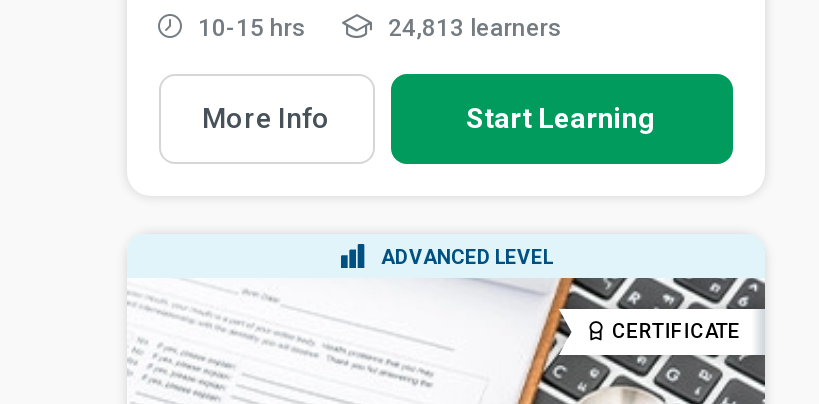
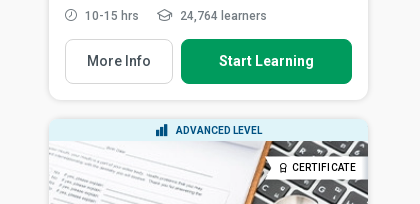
[382,13,562,41] 24,813 learners -> [176,8,266,22] 24,764 learners

